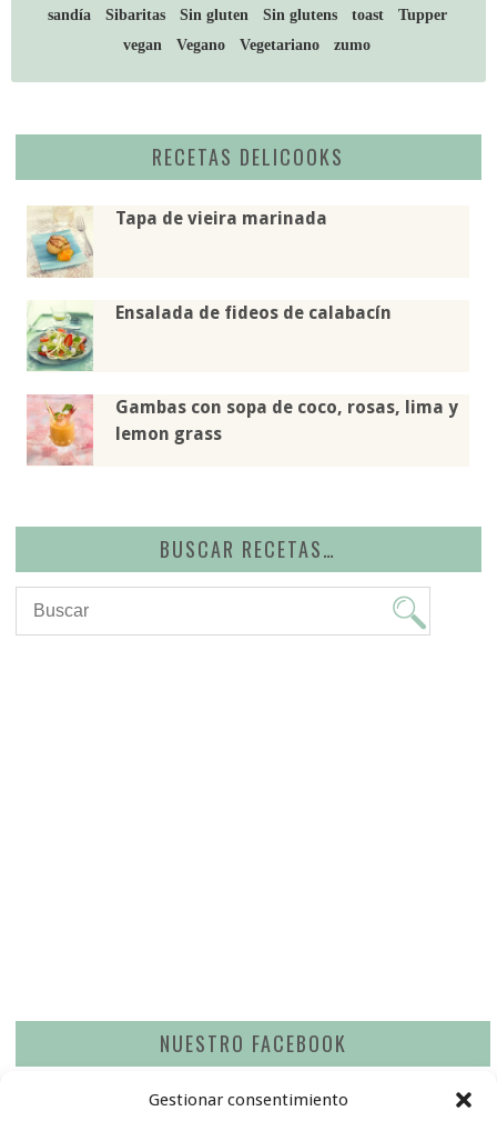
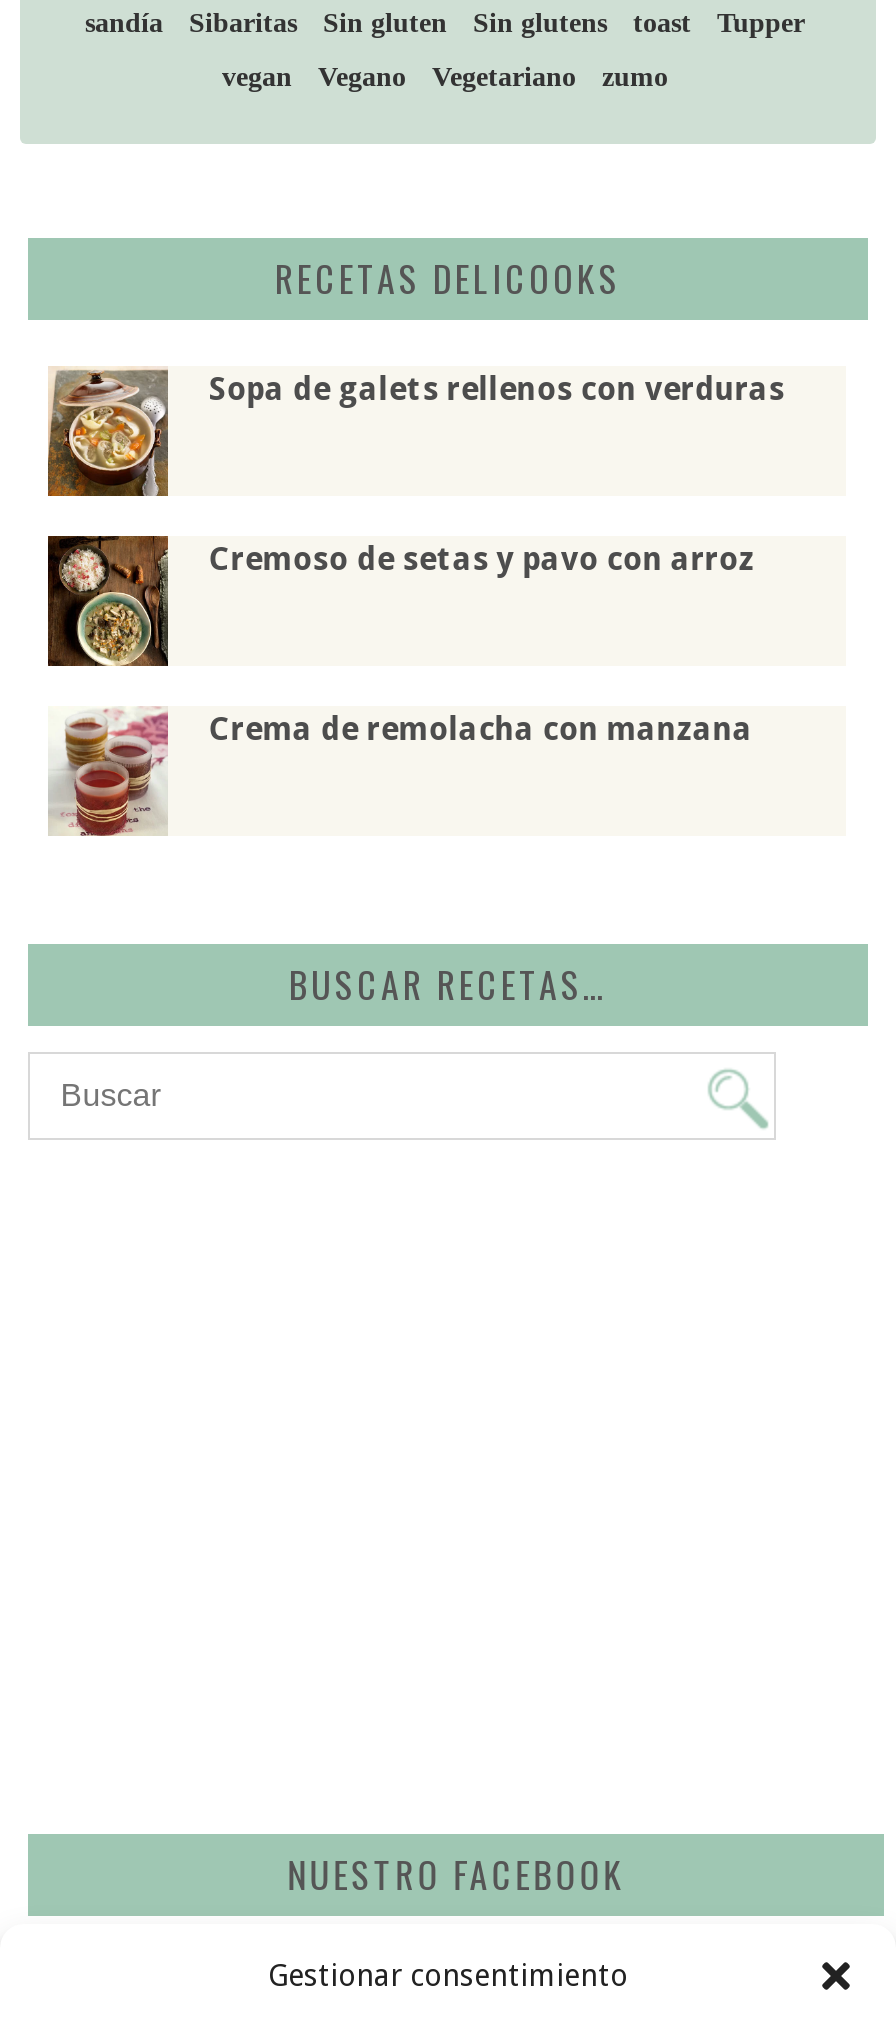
[27,207,328,278] [image] | Tapa de vieira marinada -> [46,368,785,498] [image] | Sopa de galets rellenos con verduras
[26,300,392,372] [image] | Ensalada de fideos de calabacín -> [46,534,755,668] [image] | Cremoso de setas y pavo con arroz
[27,393,459,467] [image] | Gambas con sopa de coco, rosas, lima y | lemon grass -> [48,708,753,838] [image] | Crema de remolacha con manzana

